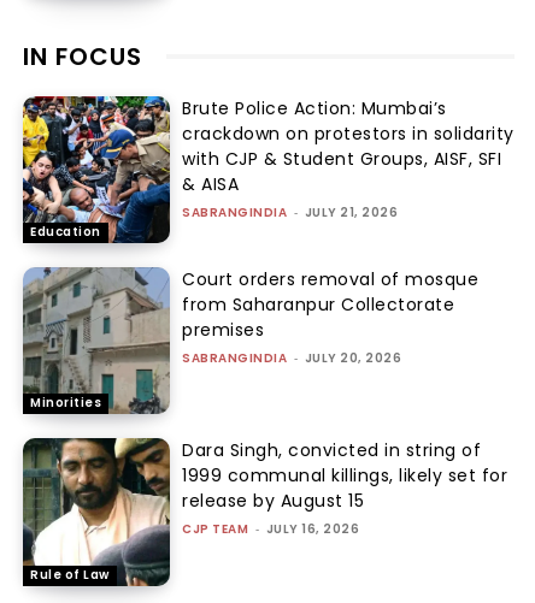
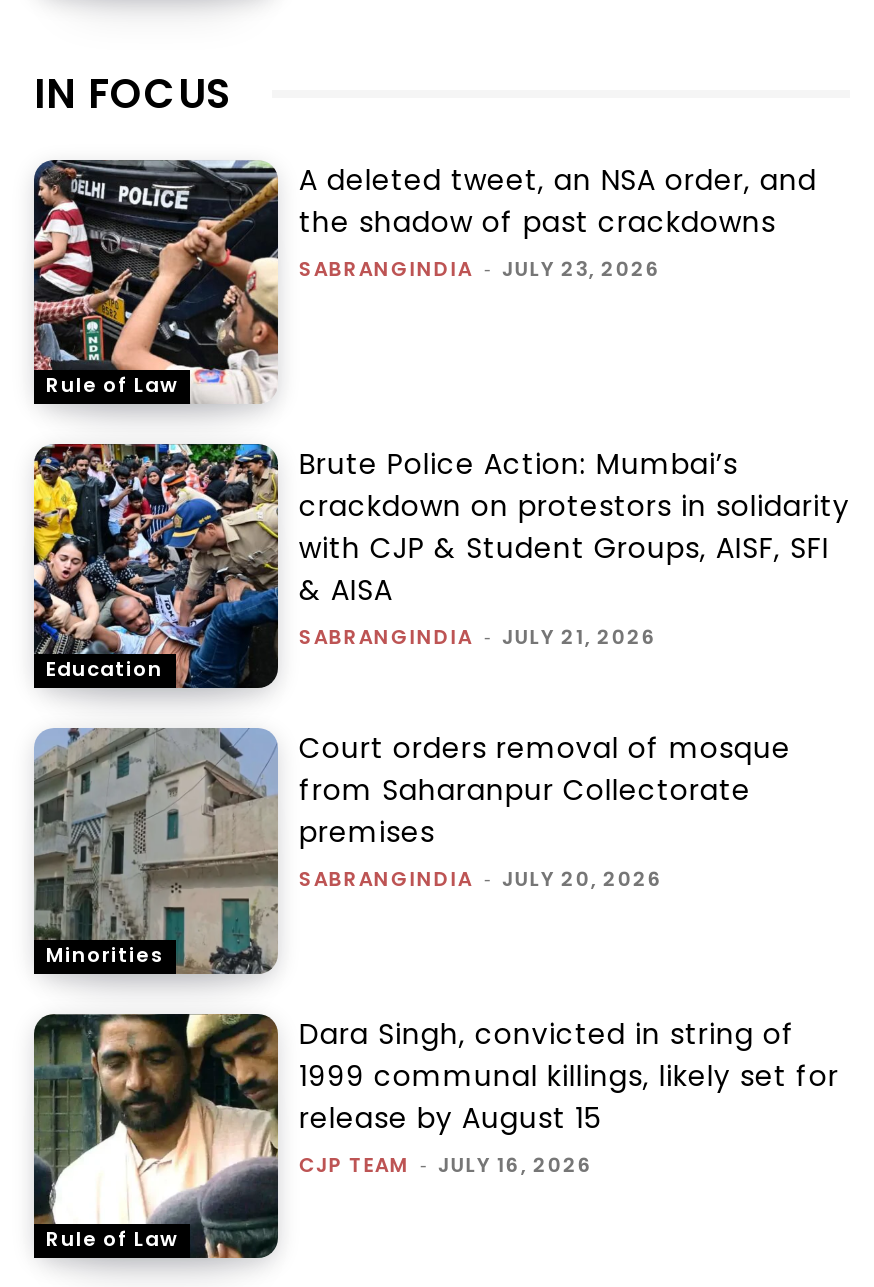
none -> [32,160,280,404] [image] | Rule of Law
none -> [299,159,817,283] A deleted tweet, an NSA order, and | the shadow of past crackdowns | SABRANGINDIA - JULY 23, 2026

